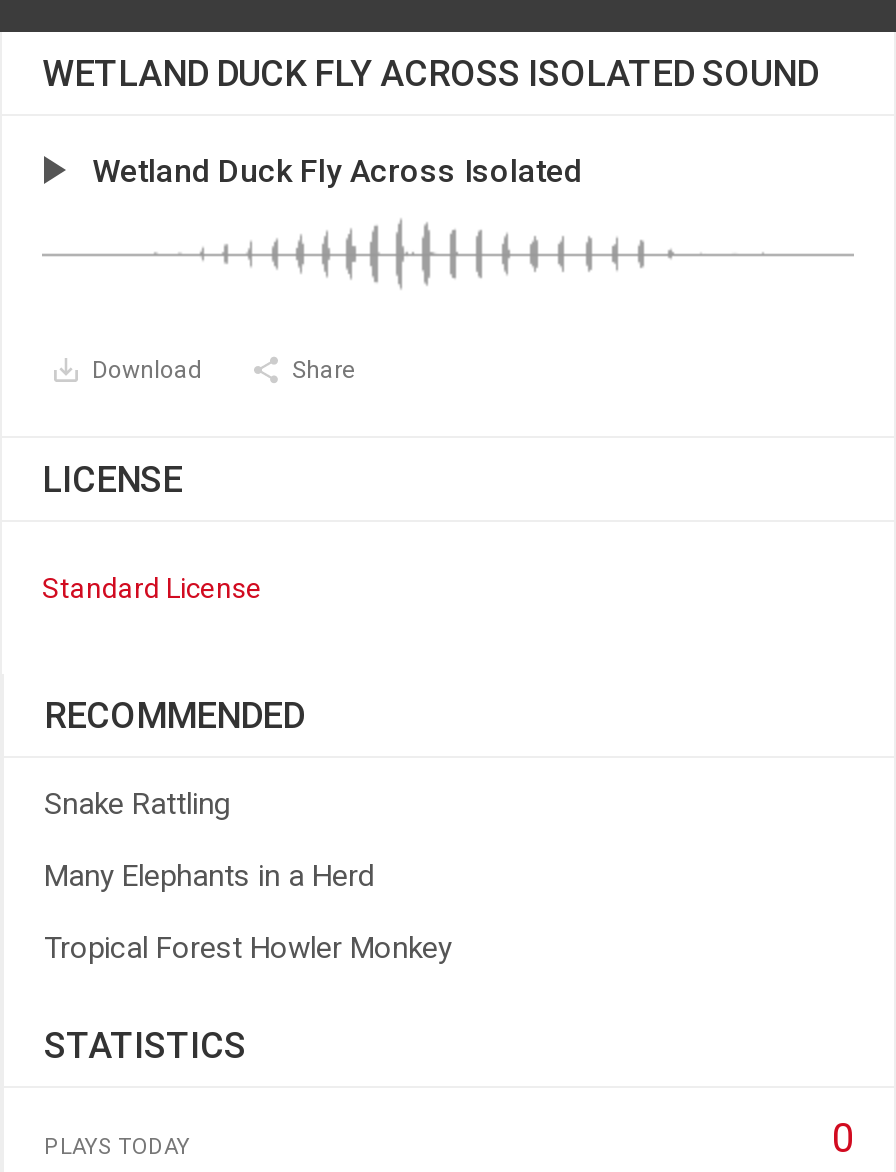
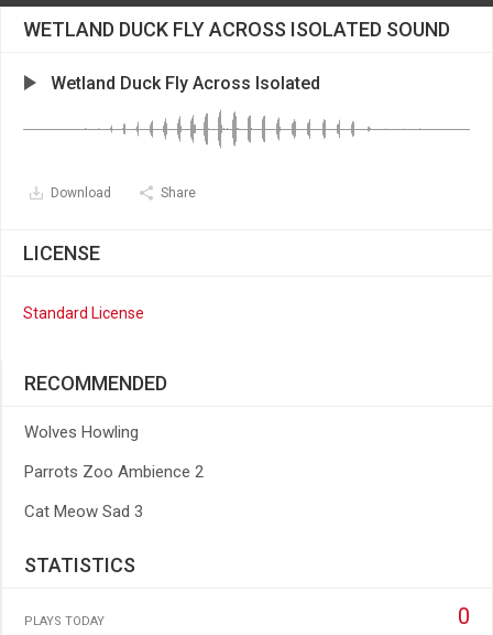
[44,786,230,822] Snake Rattling -> [24,422,139,442] Wolves Howling
[44,858,374,894] Many Elephants in a Herd -> [24,462,204,482] Parrots Zoo Ambience 2
[44,930,452,966] Tropical Forest Howler Monkey -> [24,502,143,521] Cat Meow Sad 3

